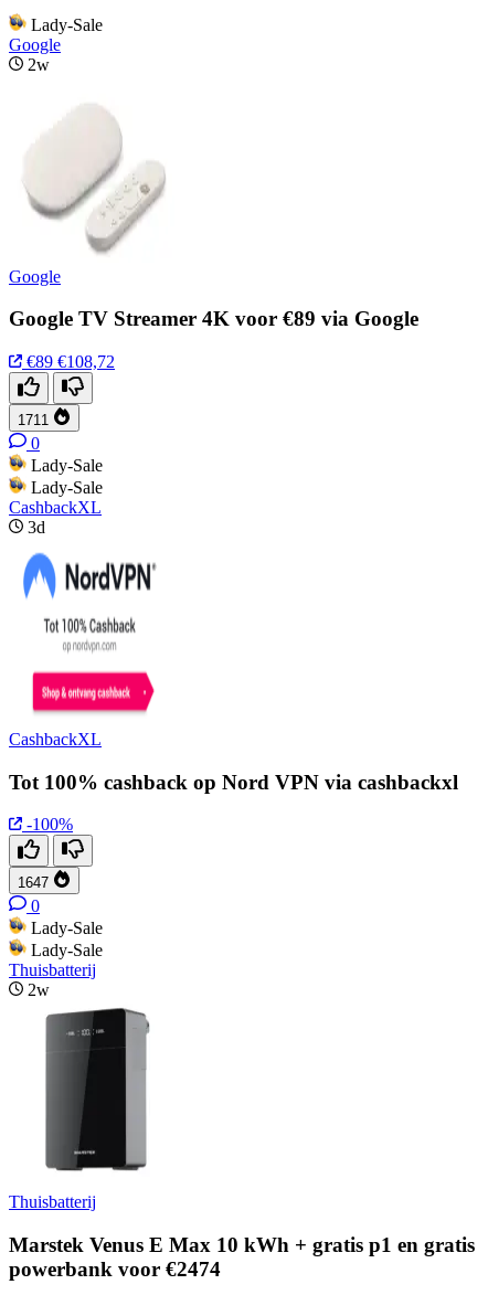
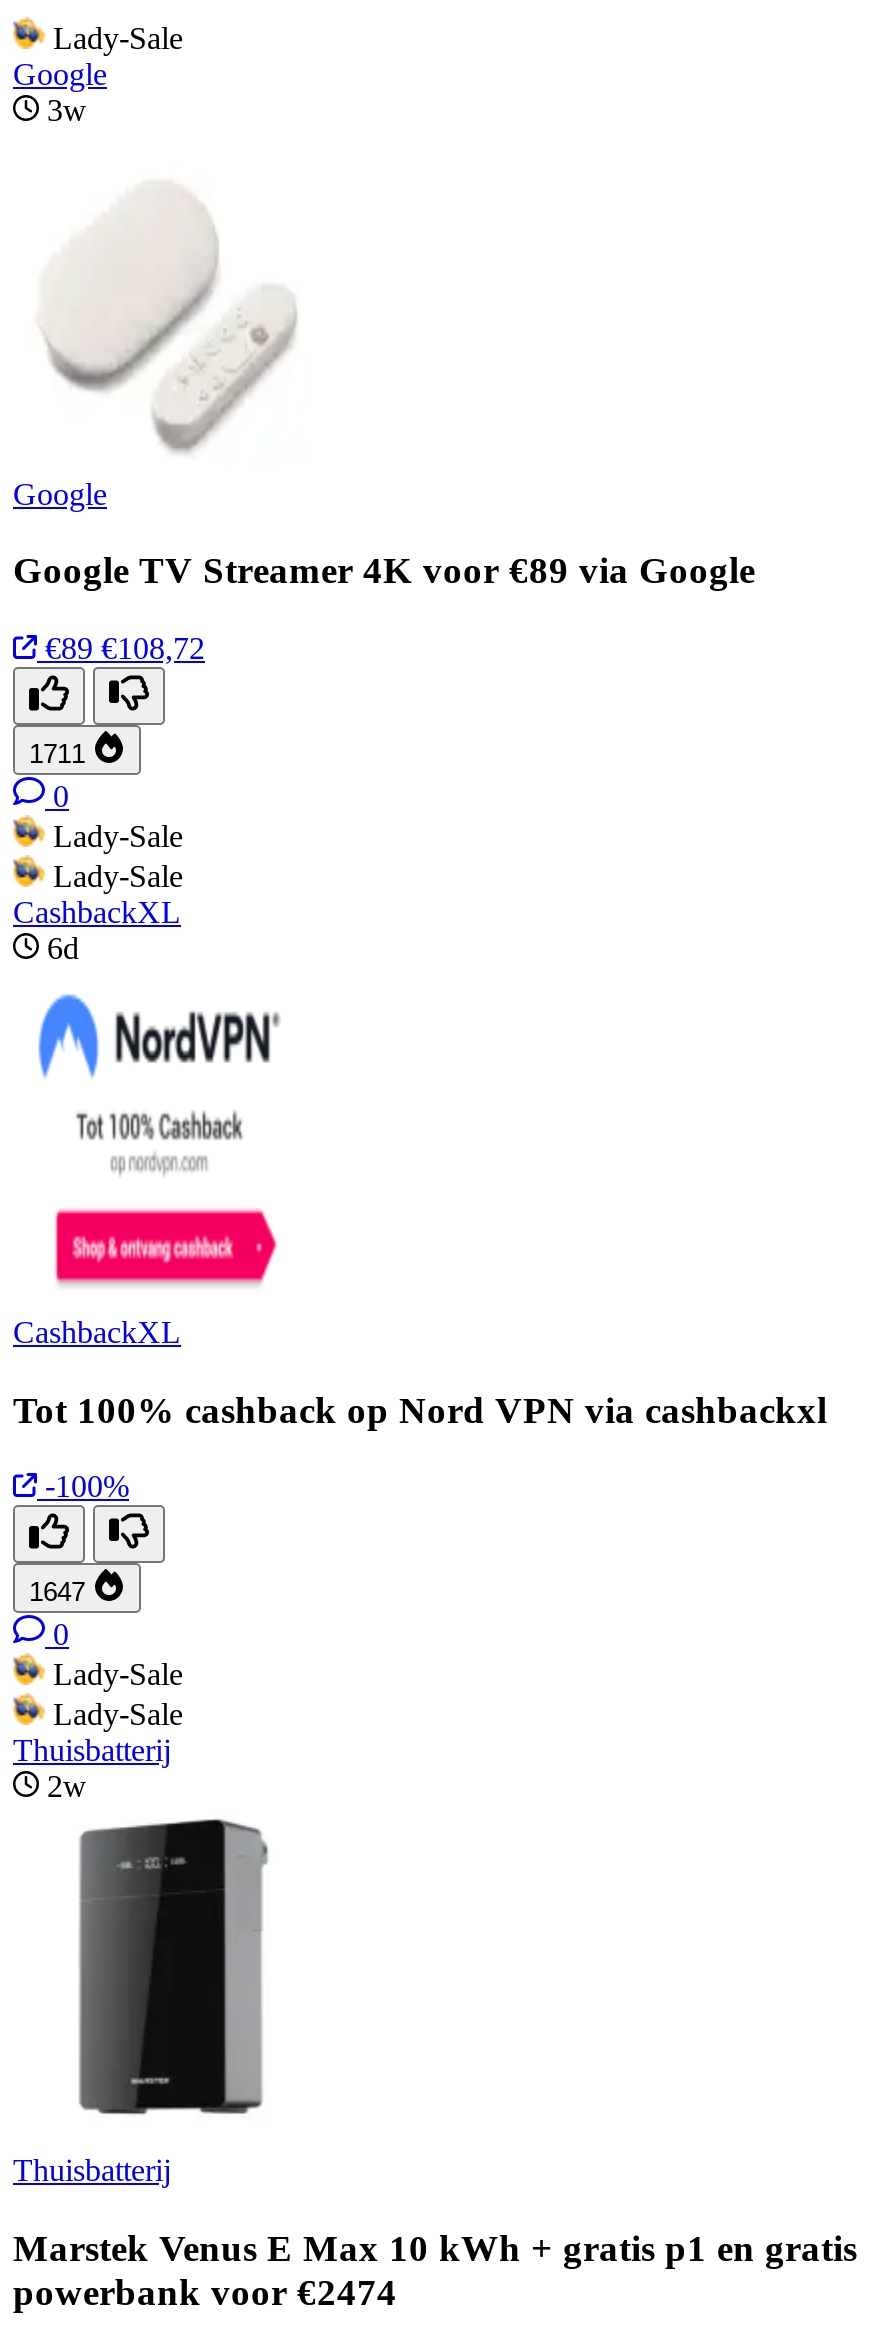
[28,55,50,73] 2w -> [47,92,87,126] 3w
[28,518,45,536] 3d -> [47,931,79,965] 6d

